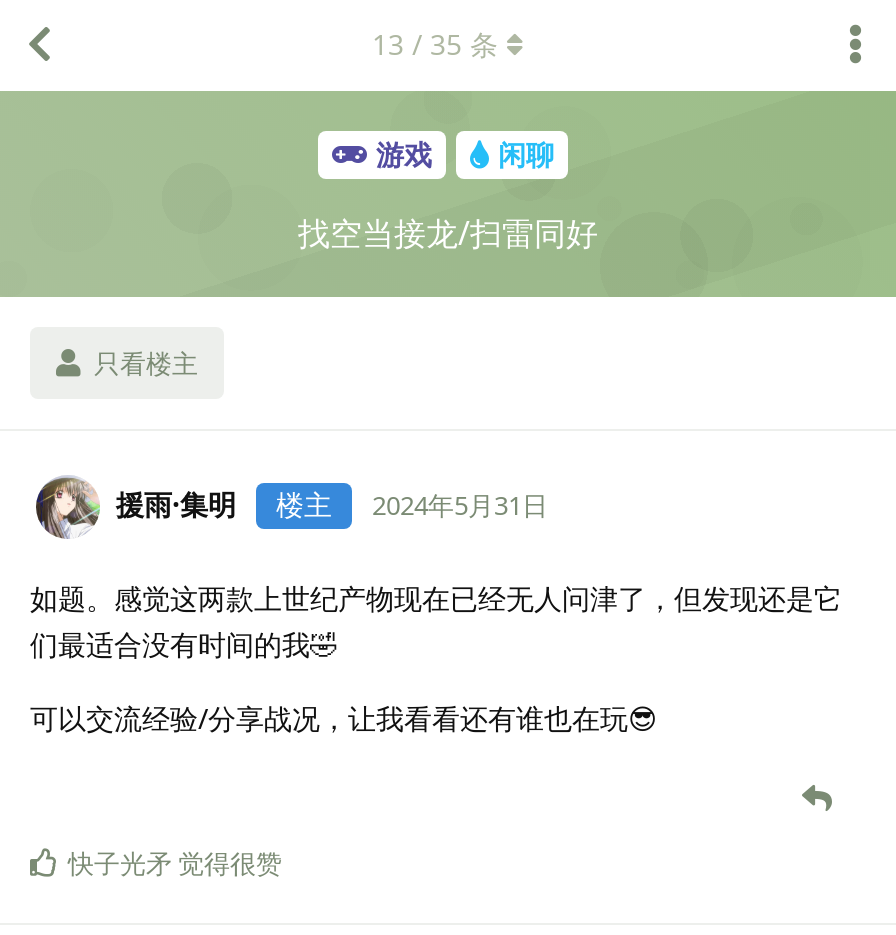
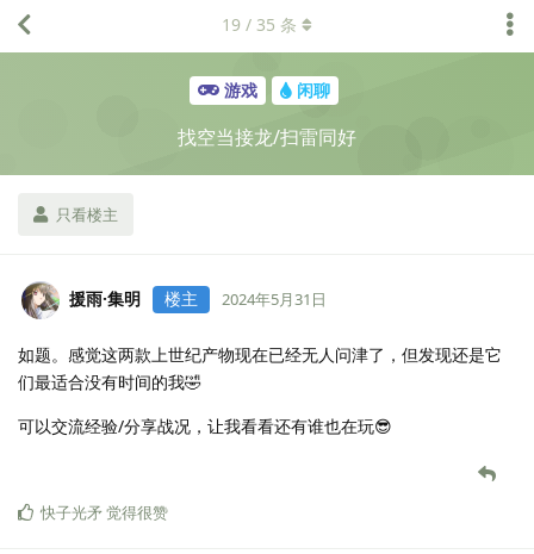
[372,25,498,63] 13 / 35条 -> [222,13,297,36] 19 / 35条

